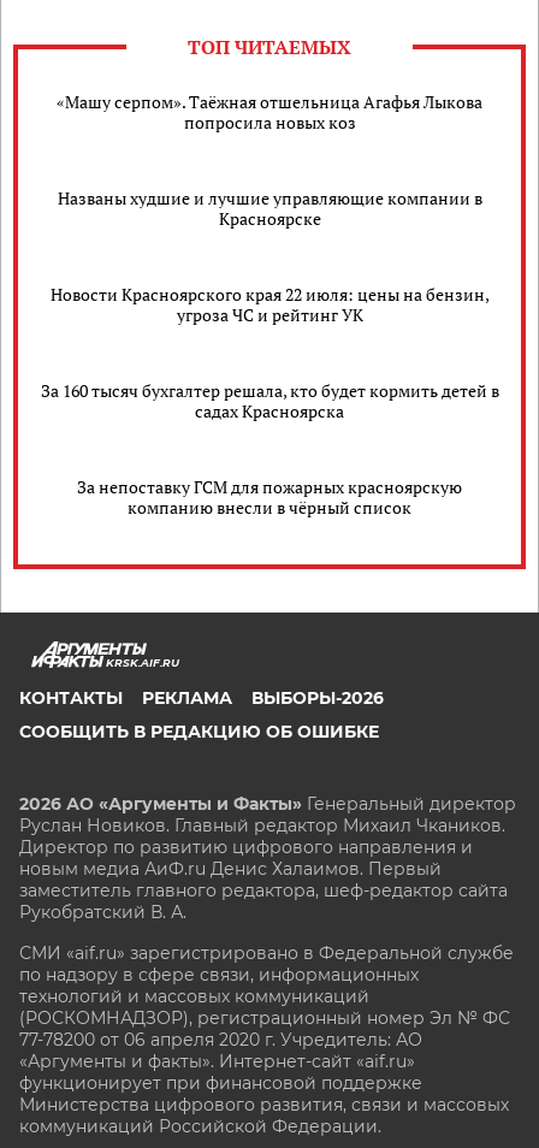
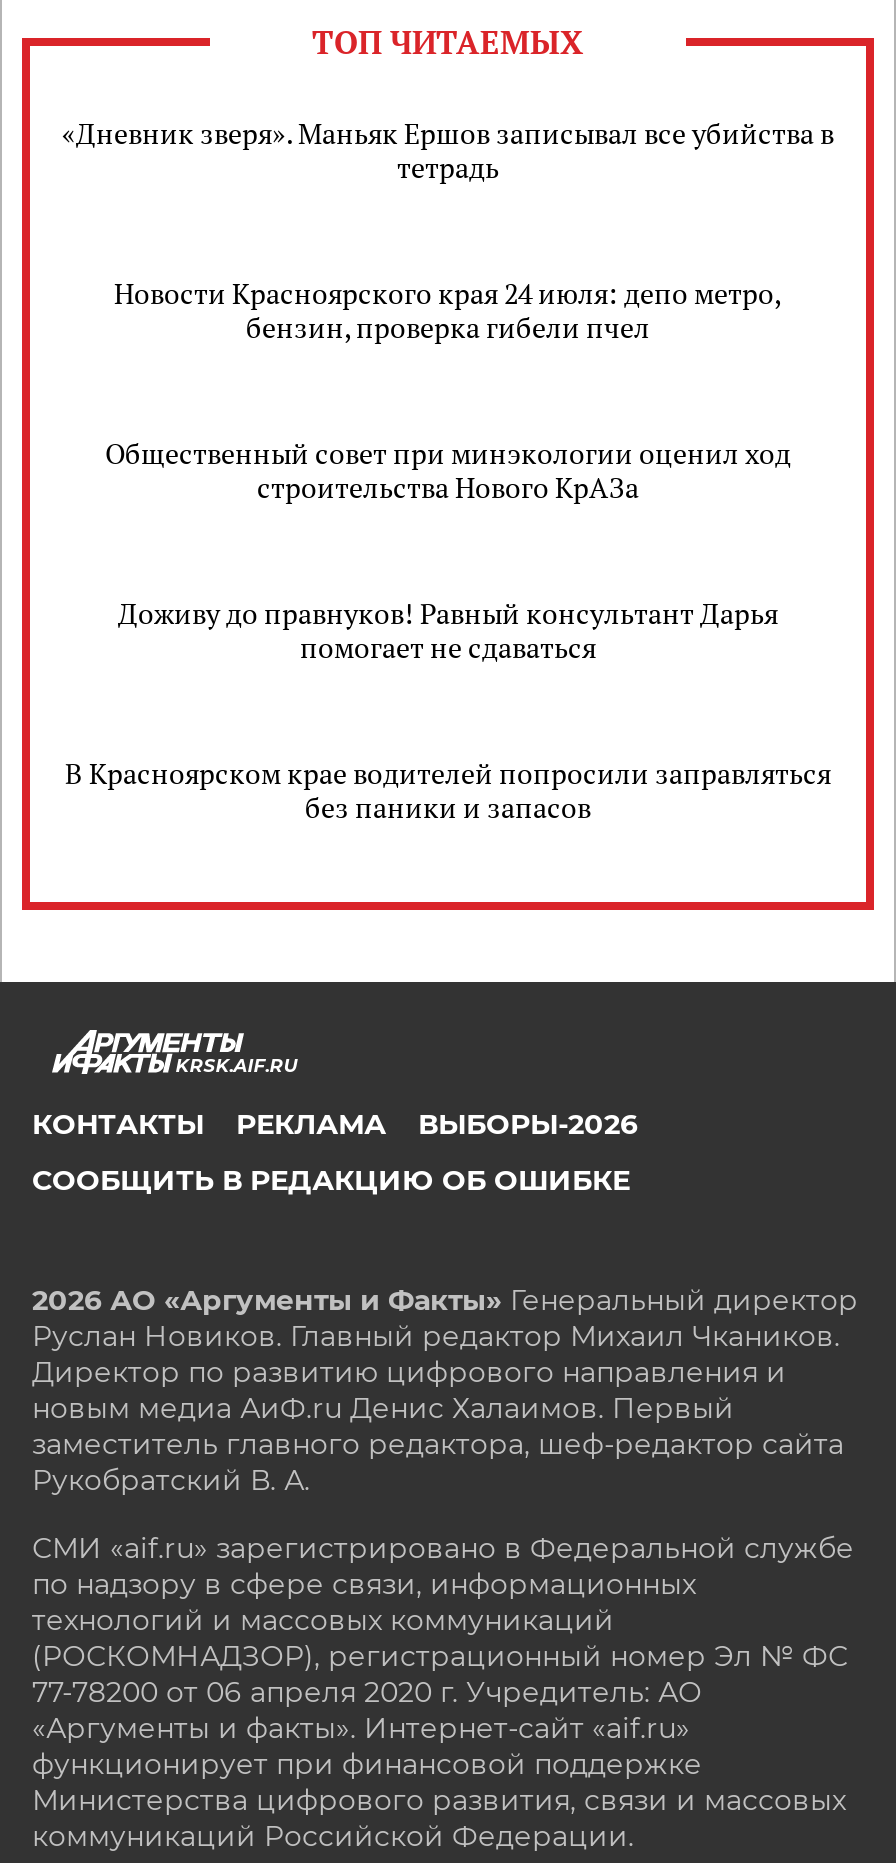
[57,90,482,134] «Машу серпом». Таёжная отшельница Агафья Лыкова | попросила новых коз -> [62,114,834,186] «Дневник зверя». Маньяк Ершов записывал все убийства в | тетрадь
[57,187,482,230] Названы худшие и лучшие управляющие компании в | Красноярске -> [114,274,782,346] Новости Красноярского края 24 июля: депо метро, | бензин, проверка гибели пчел
[50,283,489,326] Новости Красноярского края 22 июля: цены на бензин, | угроза ЧС и рейтинг УК -> [105,434,791,506] Общественный совет при минэкологии оценил ход | строительства Нового КрАЗа
[40,379,499,422] За 160 тысяч бухгалтер решала, кто будет кормить детей в | садах Красноярска -> [118,594,778,666] Доживу до правнуков! Равный консультант Дарья | помогает не сдаваться
[77,475,462,519] За непоставку ГСМ для пожарных красноярскую | компанию внесли в чёрный список -> [65,754,831,826] В Красноярском крае водителей попросили заправляться | без паники и запасов

